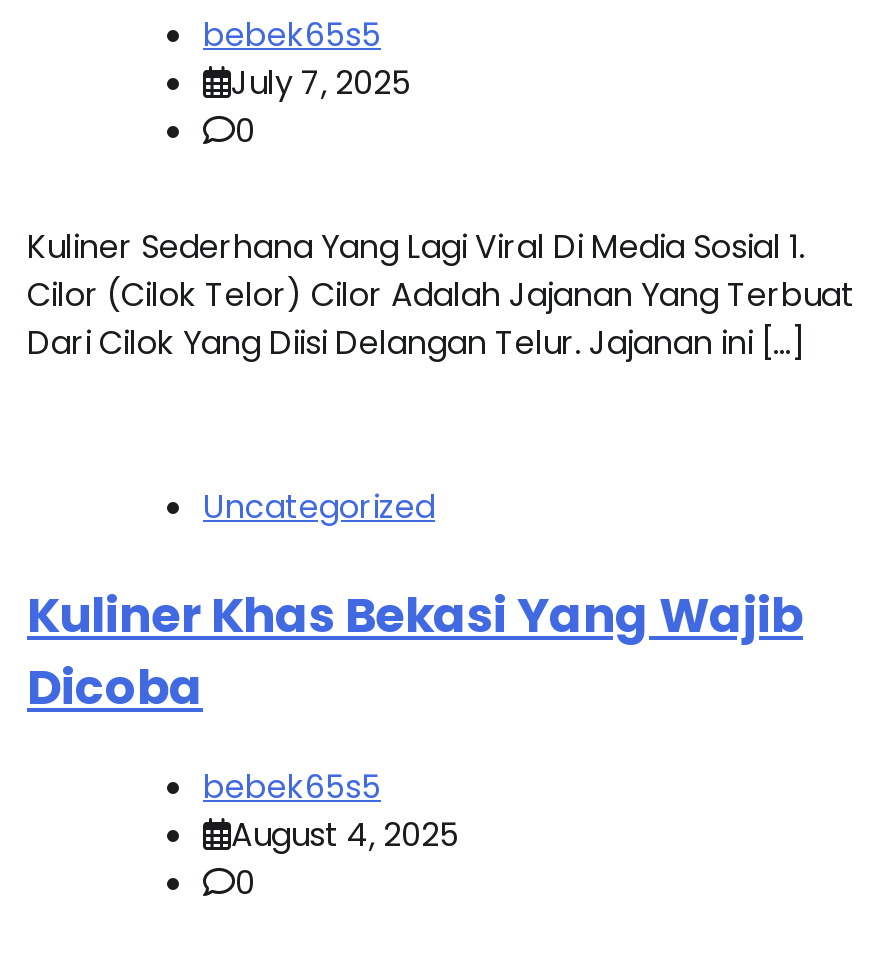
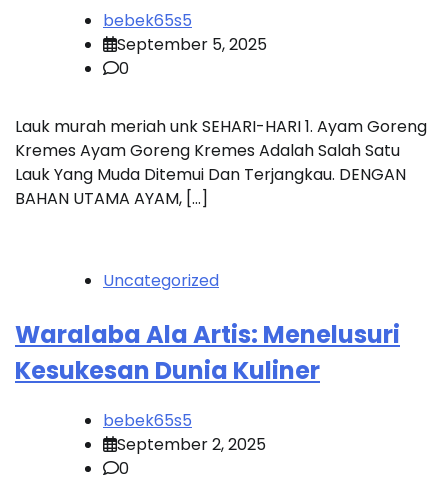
[231,61,411,107] July 7, 2025 -> [117,33,267,56] September 5, 2025
[27,225,855,367] Kuliner Sederhana Yang Lagi Viral Di Media Sosial 1. | Cilor (Cilok Telor) Cilor Adalah Jajanan Yang Terbuat | Dari Cilok Yang Diisi Delangan Telur. Jajanan ini […] -> [15,115,427,210] Lauk murah meriah unk SEHARI-HARI 1. Ayam Goreng | Kremes Ayam Goreng Kremes Adalah Salah Satu | Lauk Yang Muda Ditemui Dan Terjangkau. DENGAN | BAHAN UTAMA AYAM, […]
[27,583,803,721] Kuliner Khas Bekasi Yang Wajib | Dicoba -> [15,318,400,387] Waralaba Ala Artis: Menelusuri | Kesukesan Dunia Kuliner
[231,813,459,859] August 4, 2025 -> [117,433,266,456] September 2, 2025

